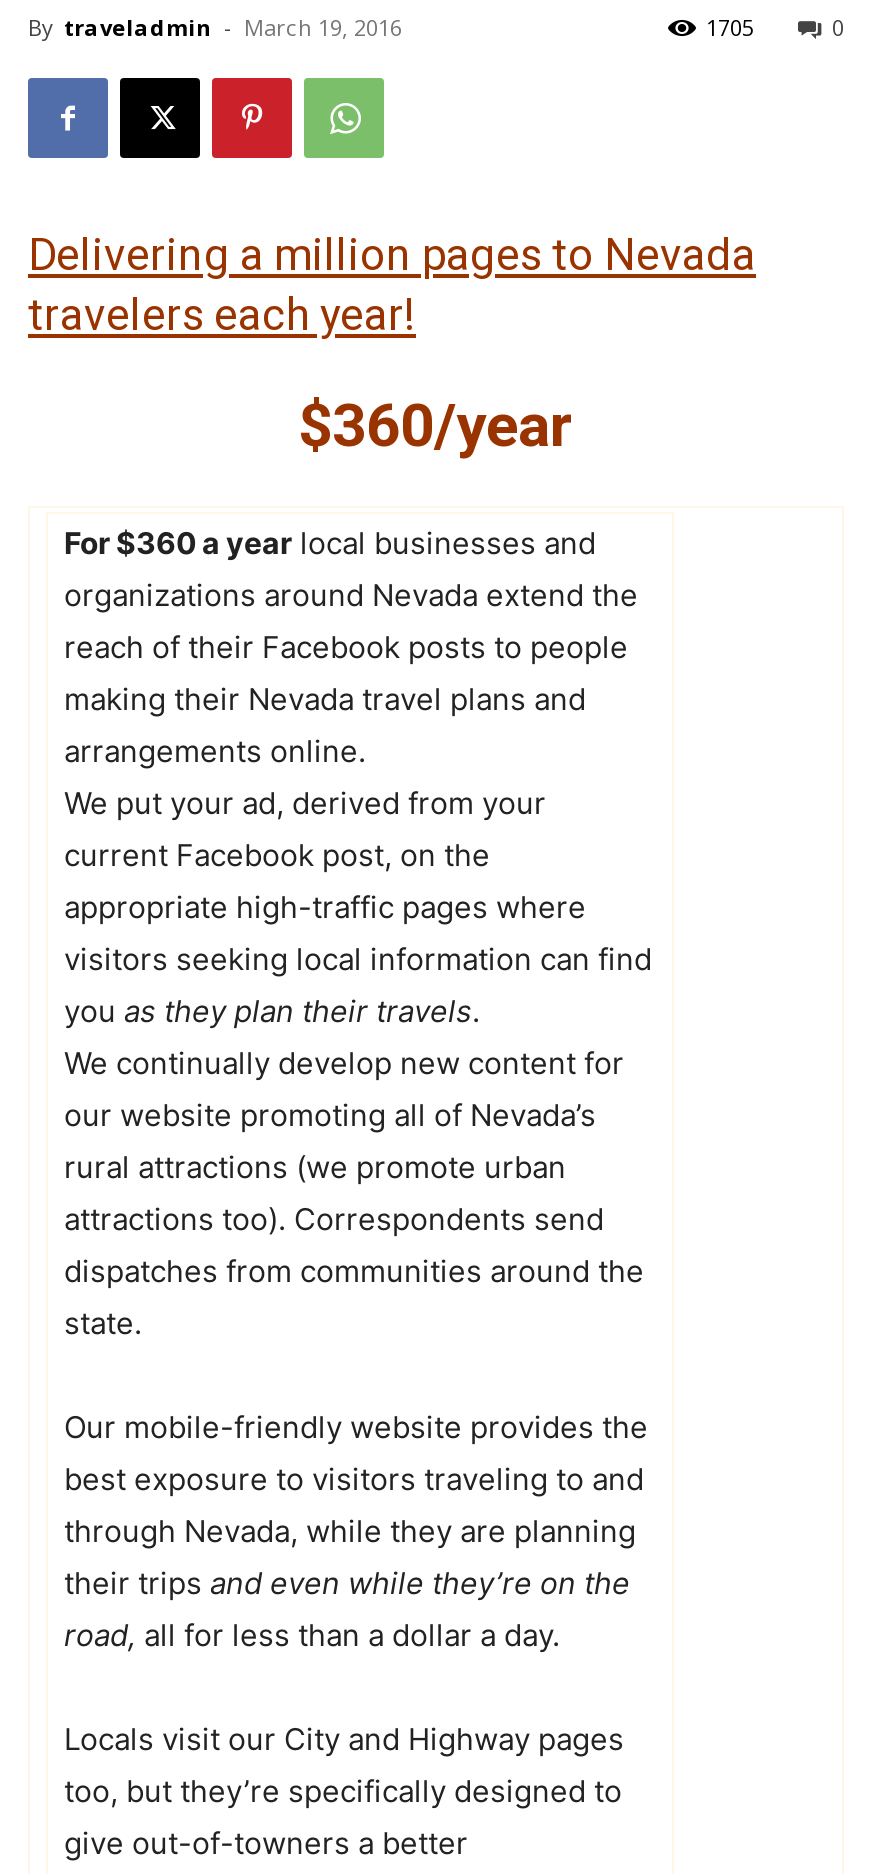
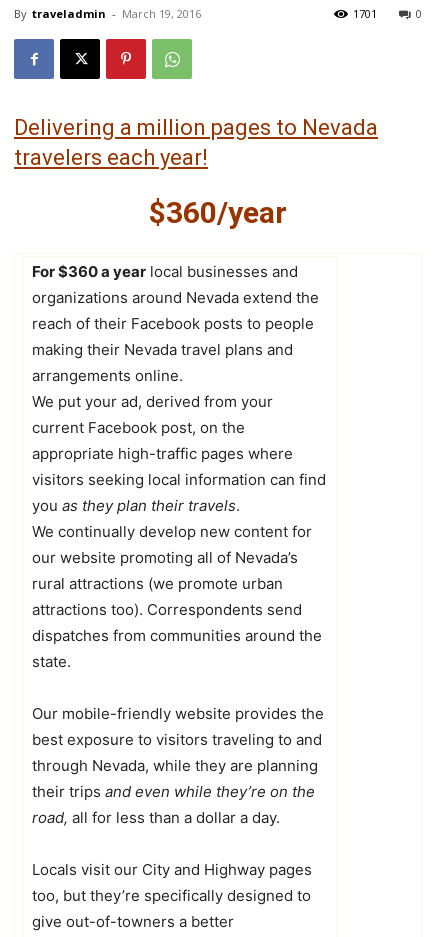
[706,12,754,42] 1705 -> [353,6,377,21] 1701

